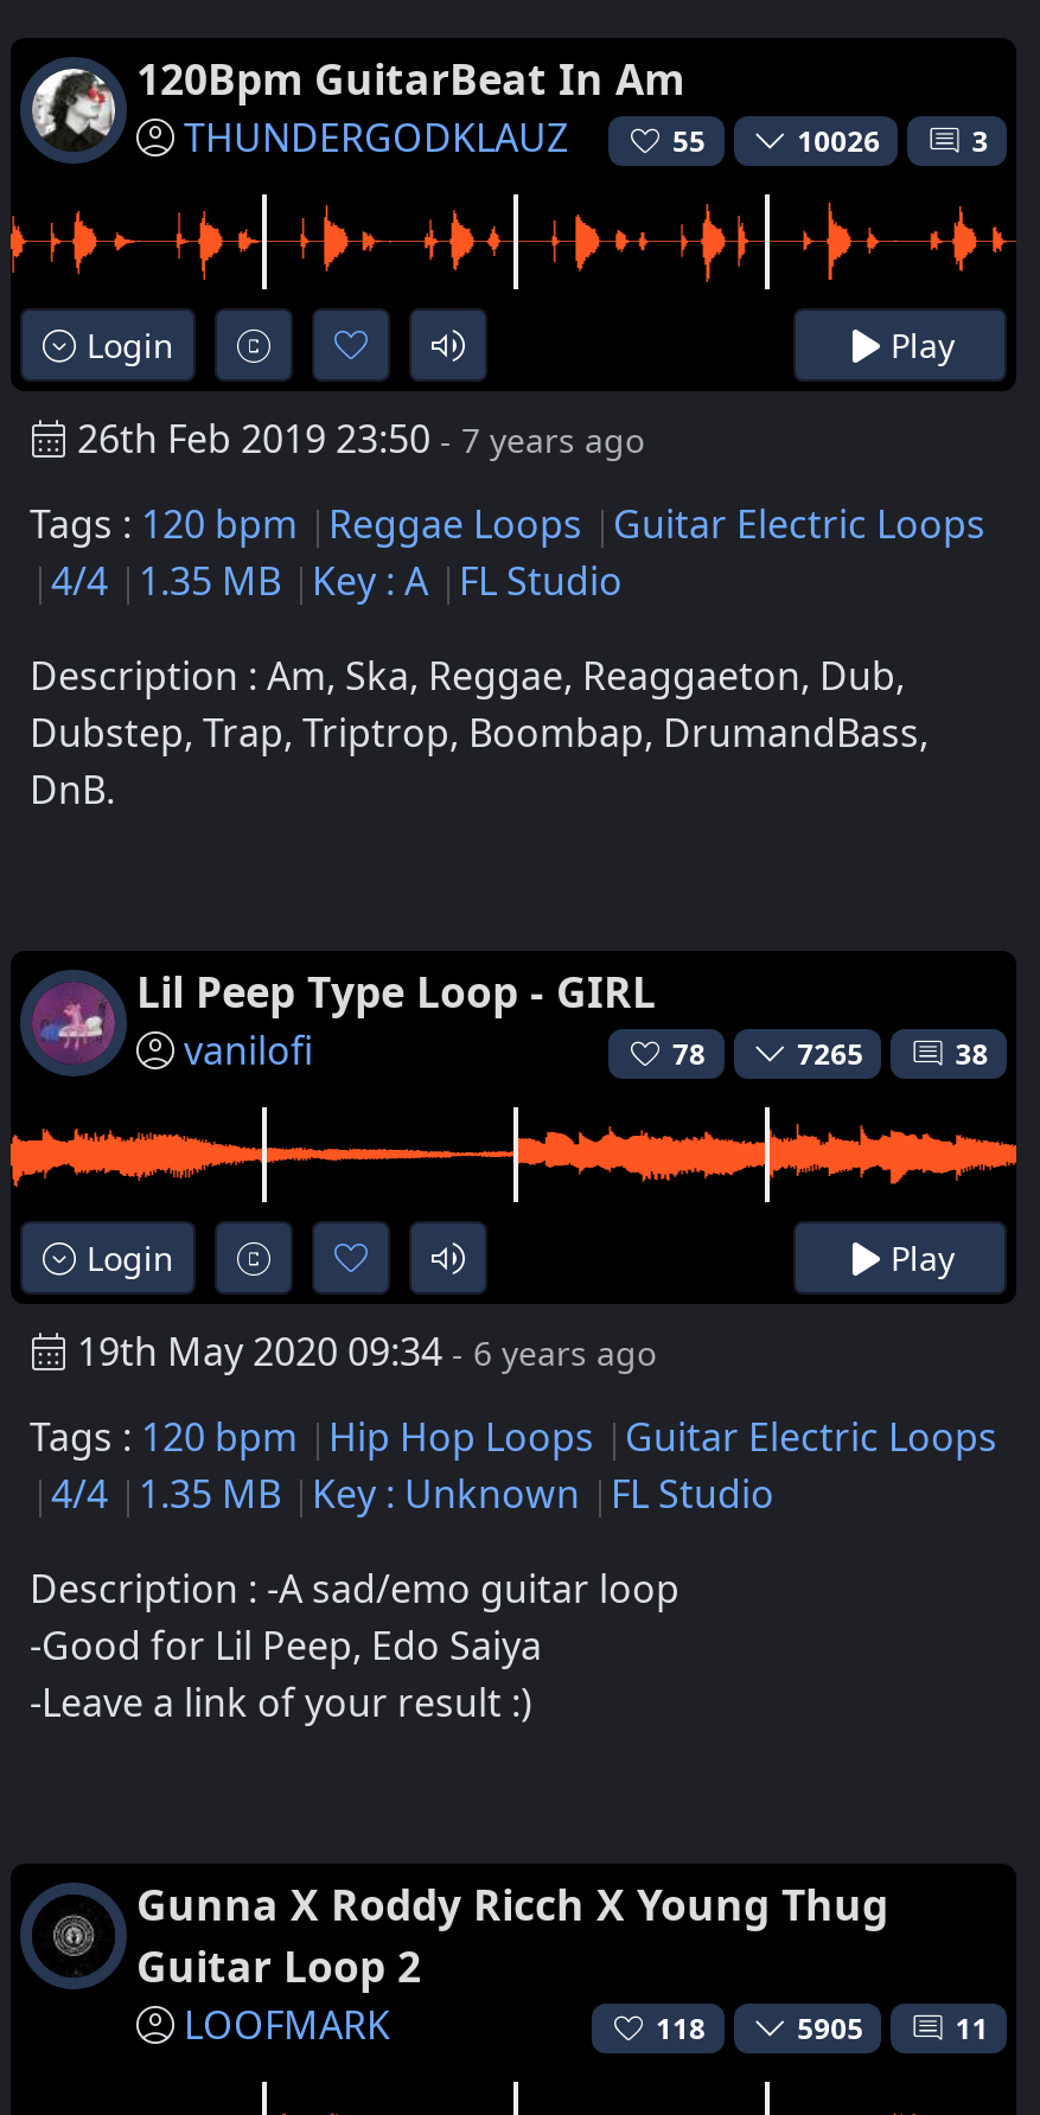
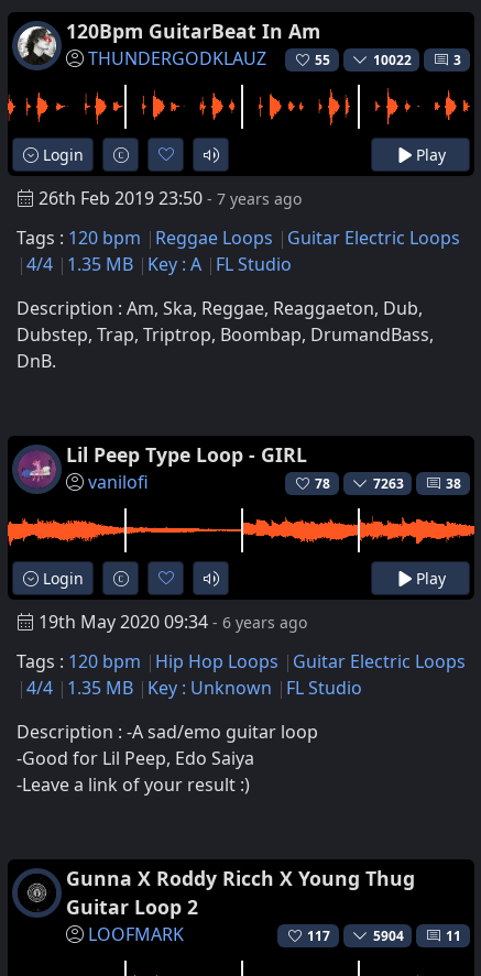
[797,120,880,161] 10026 -> [373,50,411,69] 10022
[797,1034,864,1074] 7265 -> [373,474,404,493] 7263
[656,2009,706,2049] 118 -> [307,927,330,945] 117
[797,2009,864,2049] 5905 -> [373,927,404,945] 5904

